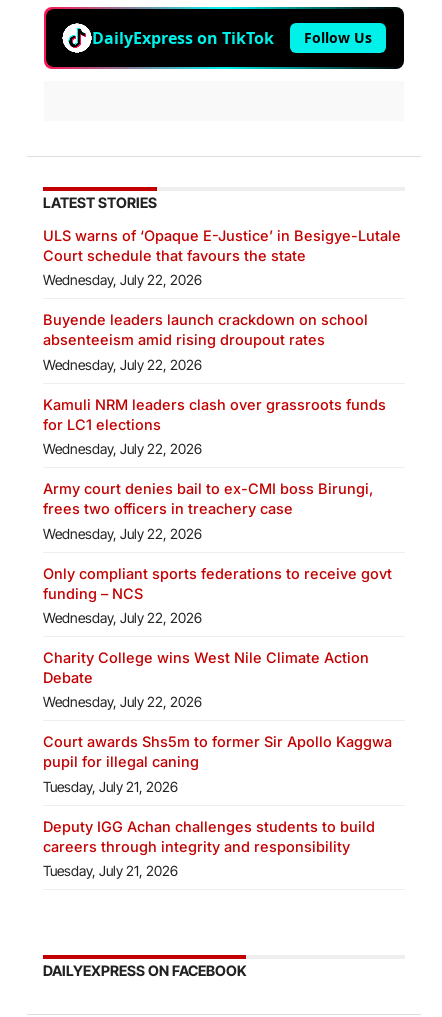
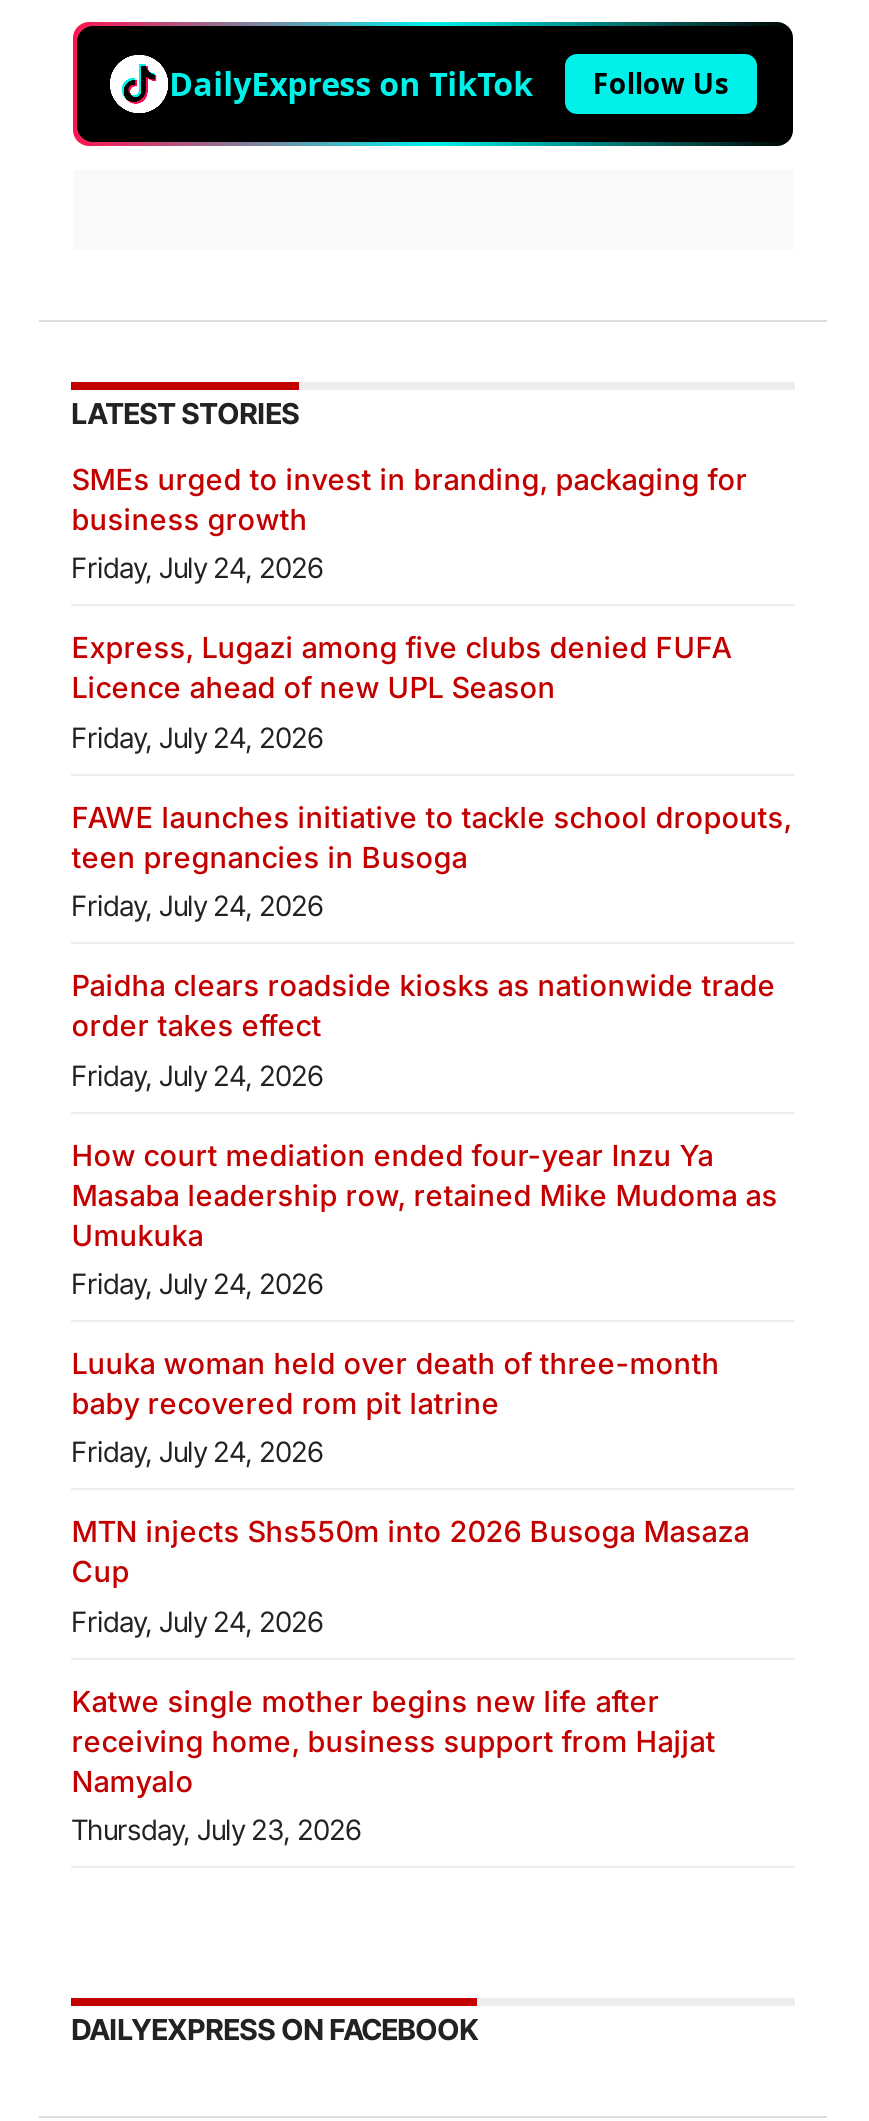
[43,227,401,288] ULS warns of ‘Opaque E-Justice’ in Besigye-Lutale | Court schedule that favours the state | Wednesday, July 22, 2026 -> [72,462,748,585] SMEs urged to invest in branding, packaging for | business growth | Friday, July 24, 2026
[43,311,368,373] Buyende leaders launch crackdown on school | absenteeism amid rising droupout rates | Wednesday, July 22, 2026 -> [72,631,732,754] Express, Lugazi among five clubs denied FUFA | Licence ahead of new UPL Season | Friday, July 24, 2026
[43,396,386,457] Kamuli NRM leaders clash over grassroots funds | for LC1 elections | Wednesday, July 22, 2026 -> [72,800,792,922] FAWE launches initiative to tackle school dropouts, | teen pregnancies in Busoga | Friday, July 24, 2026
[43,480,373,542] Army court denies bail to ex-CMI boss Birungi, | frees two officers in treachery case | Wednesday, July 22, 2026 -> [72,968,776,1091] Paidha clears roadside kiosks as nationwide trade | order takes effect | Friday, July 24, 2026
[43,565,392,626] Only compliant sports federations to receive govt | funding – NCS | Wednesday, July 22, 2026 -> [72,1137,778,1300] How court mediation ended four-year Inzu Ya | Masaba leadership row, retained Mike Mudoma as | Umukuka | Friday, July 24, 2026
[43,649,369,710] Charity College wins West Nile Climate Action | Debate | Wednesday, July 22, 2026 -> [72,1346,720,1469] Luuka woman held over death of three-month | baby recovered rom pit latrine | Friday, July 24, 2026
[43,733,392,795] Court awards Shs5m to former Sir Apollo Kaggwa | pupil for illegal caning | Tuesday, July 21, 2026 -> [72,1515,750,1638] MTN injects Shs550m into 2026 Busoga Masaza | Cup | Friday, July 24, 2026
[43,818,375,879] Deputy IGG Achan challenges students to build | careers through integrity and responsibility | Tuesday, July 21, 2026 -> [72,1684,716,1846] Katwe single mother begins new life after | receiving home, business support from Hajjat | Namyalo | Thursday, July 23, 2026

